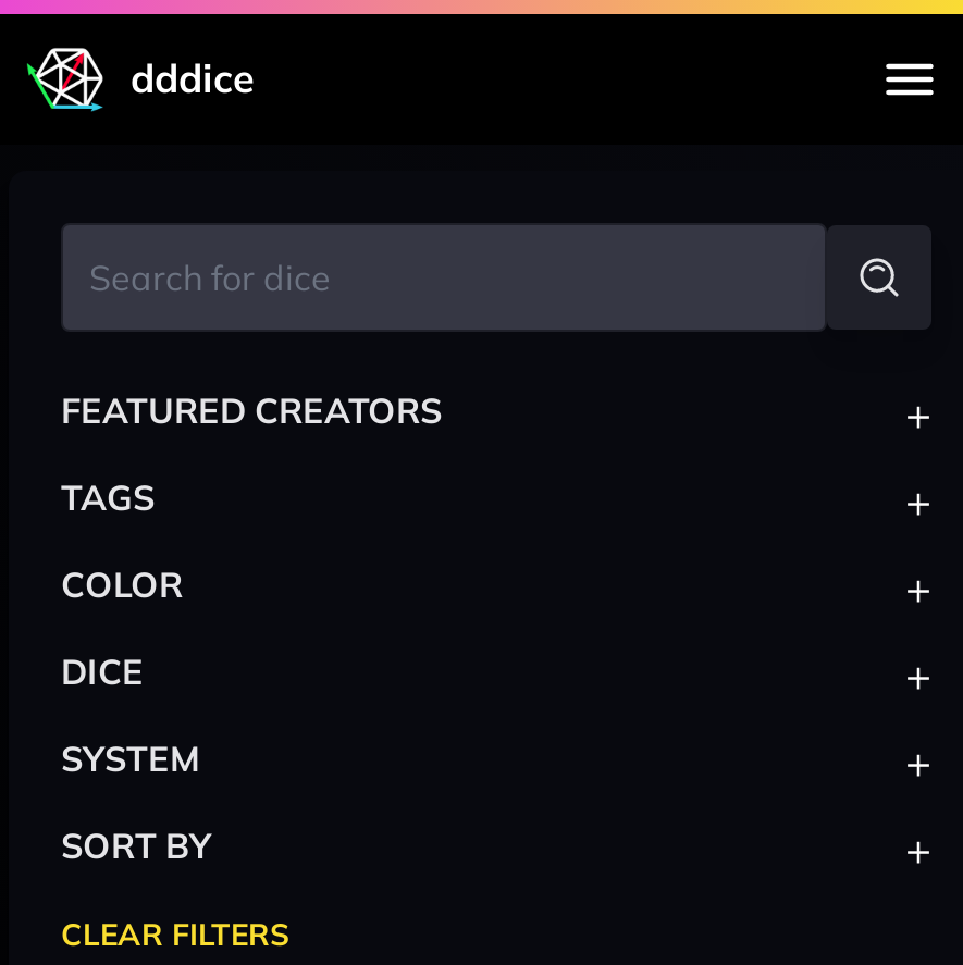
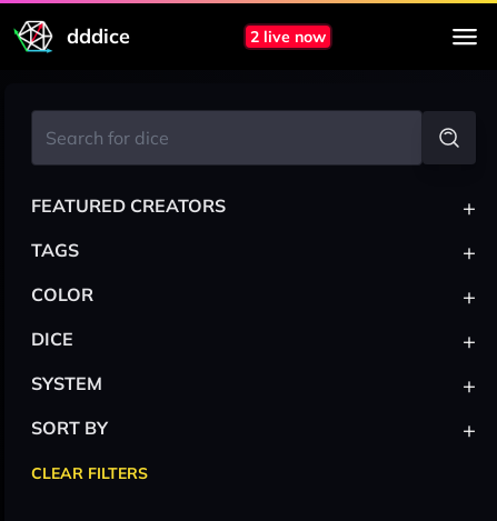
none -> [250,27,325,47] 2 live now

